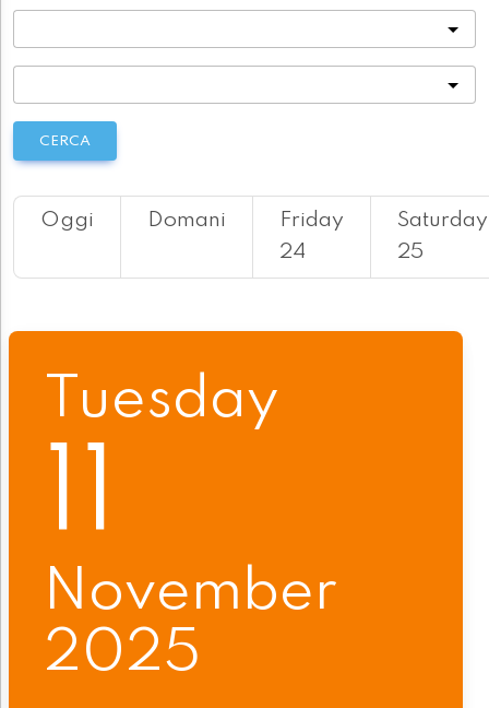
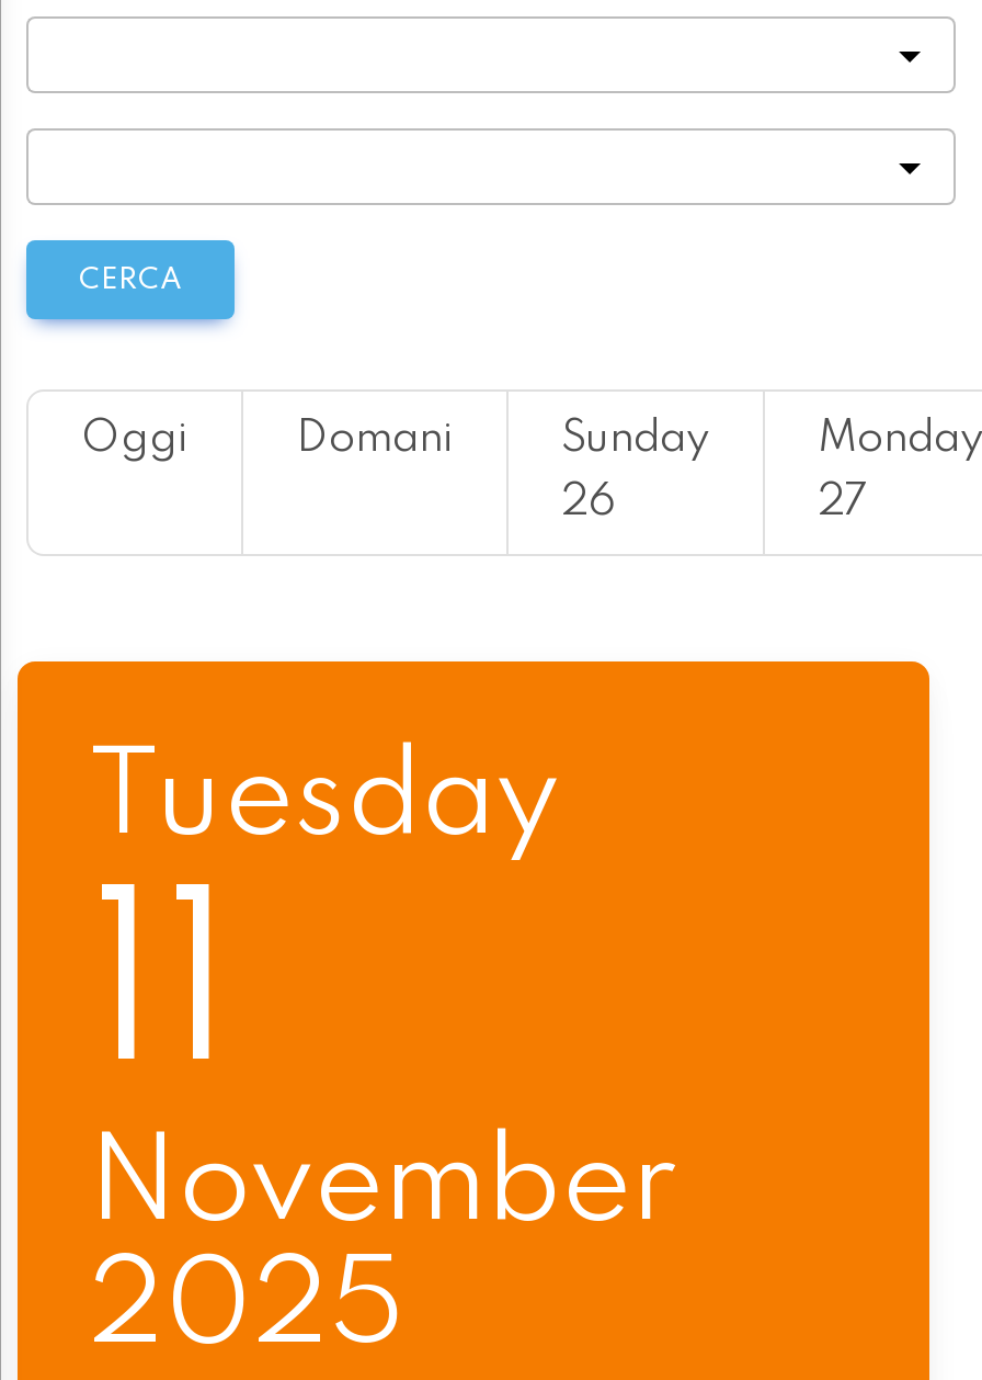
[279,210,344,264] Friday | 24 -> [561,419,710,527] Sunday | 26
[397,210,488,264] Saturday | 25 -> [818,419,982,527] Monday | 27

